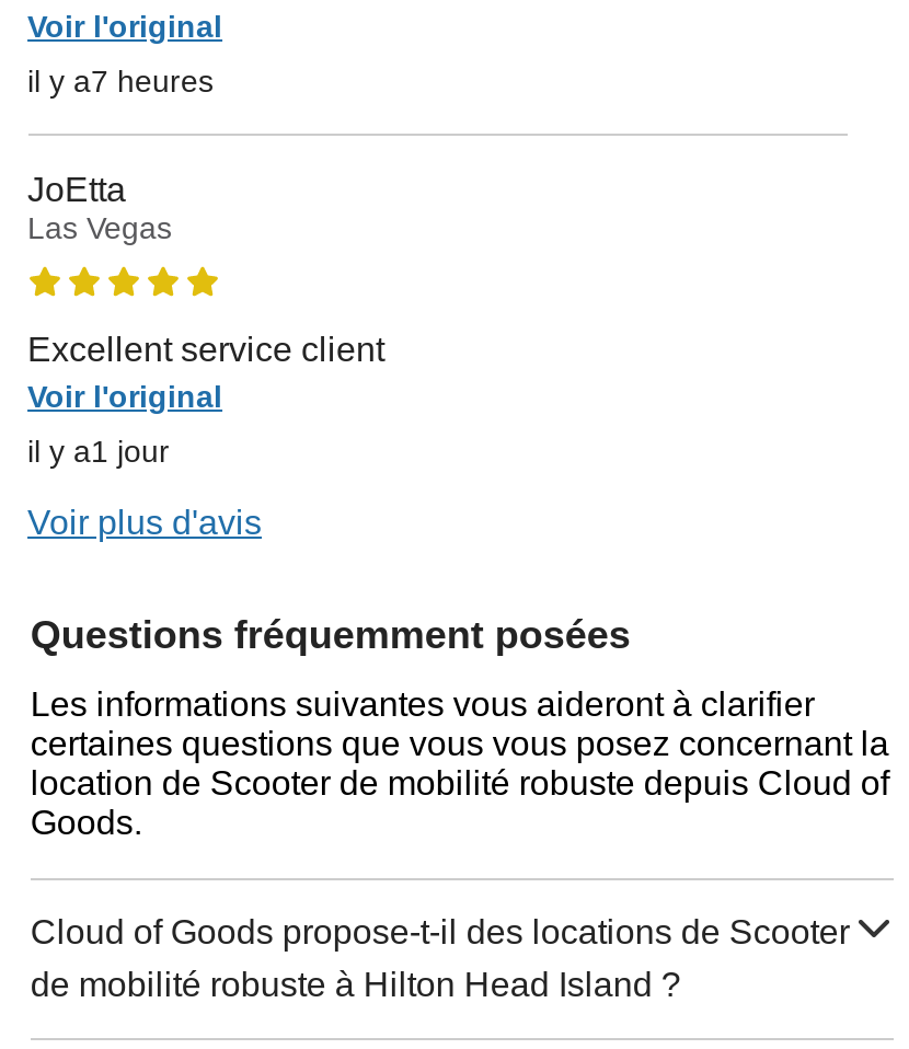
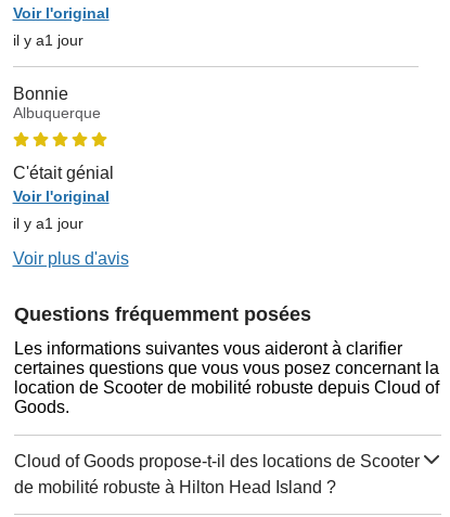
[27,63,214,98] il y a7 heures -> [12,31,83,49] il y a1 jour
[27,171,172,245] JoEtta | Las Vegas -> [12,84,100,121] Bonnie | Albuquerque
[27,330,384,368] Excellent service client -> [12,164,113,182] C'était génial

